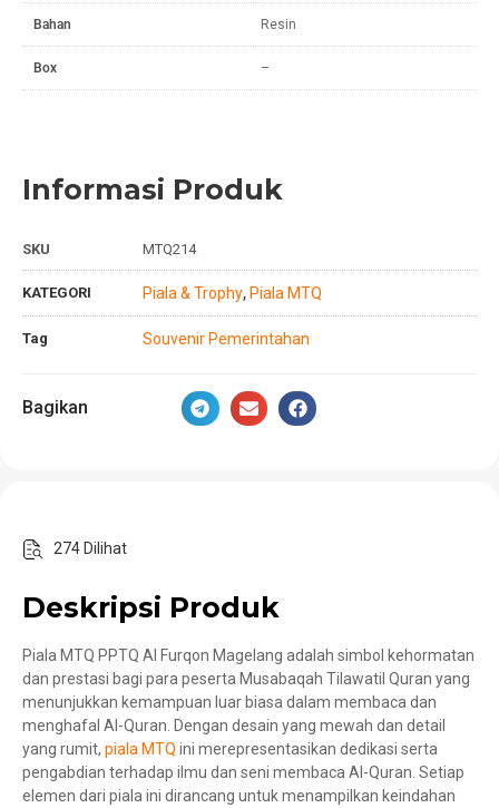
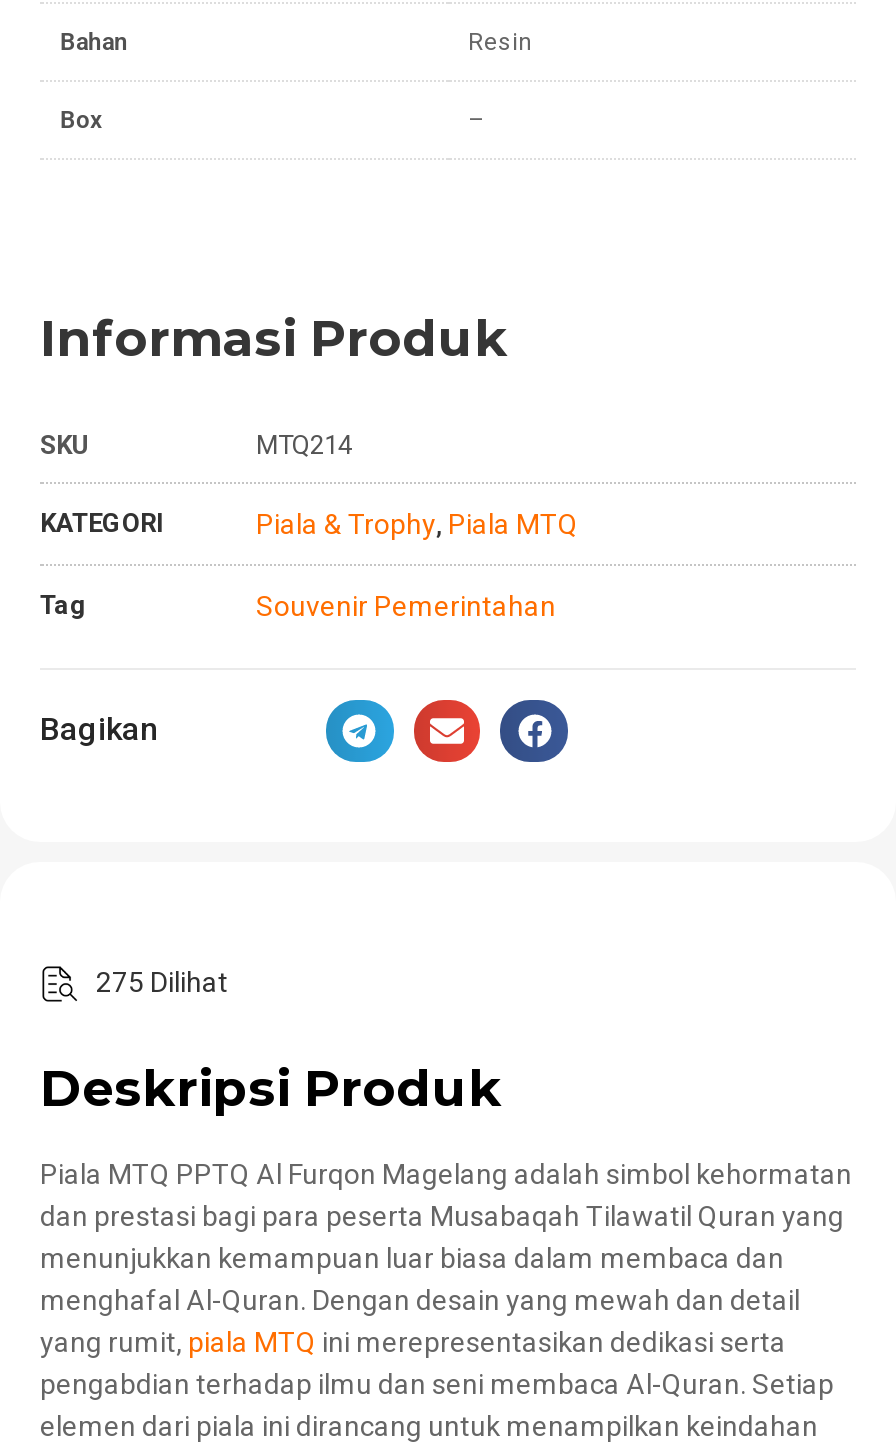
[53,540,127,557] 274 Dilihat -> [96,966,228,998] 275 Dilihat

